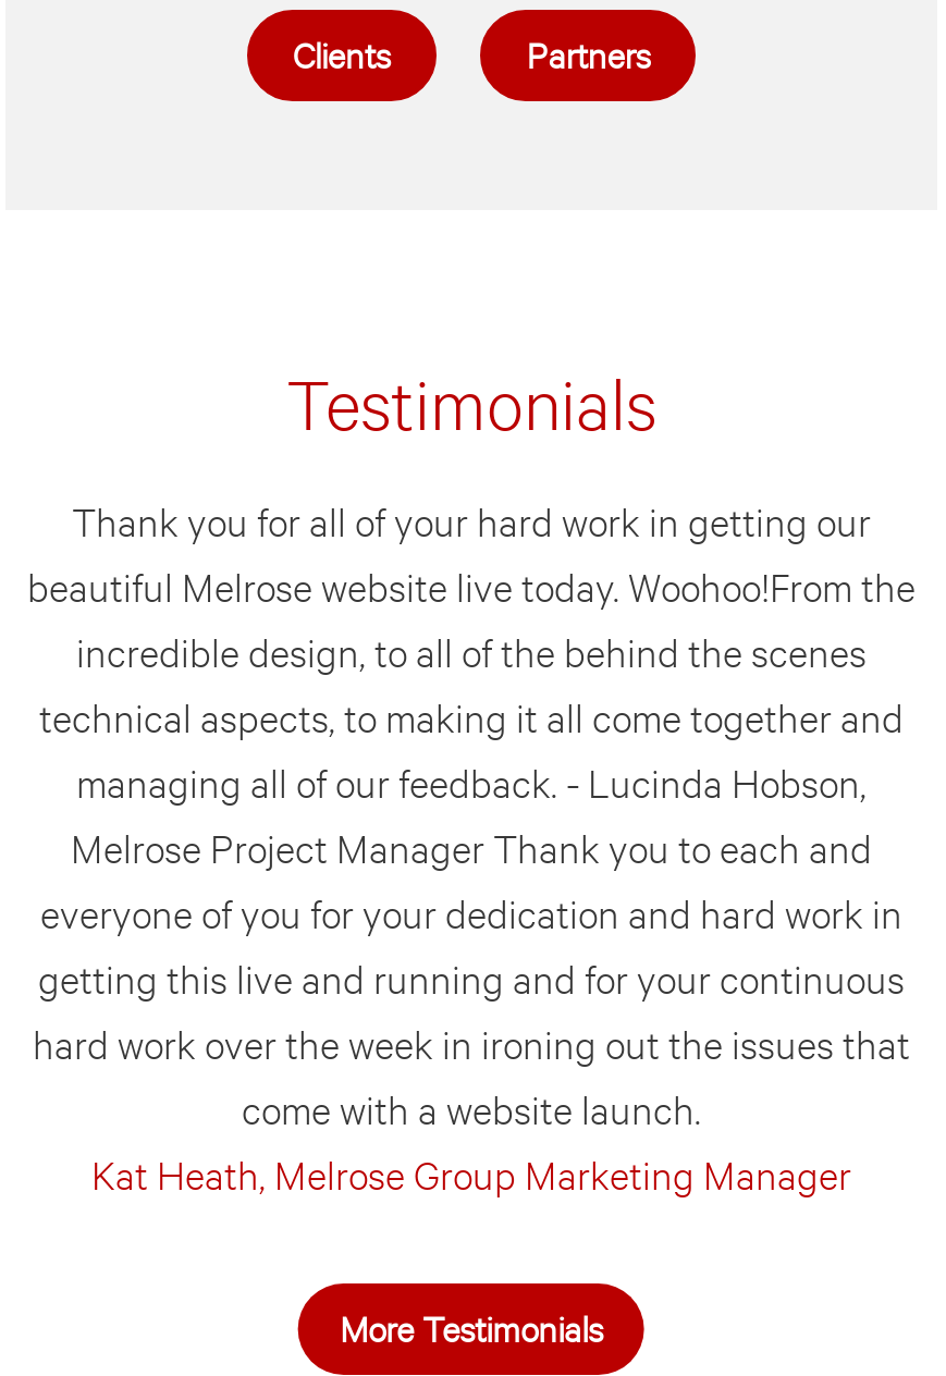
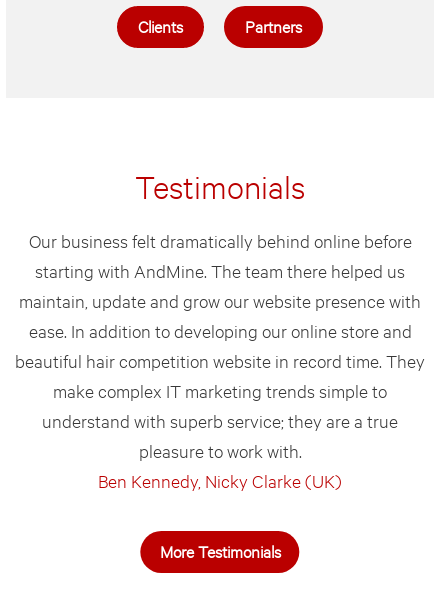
[27,496,916,1199] Thank you for all of your hard work in getting our | beautiful Melrose website live today. Woohoo!From the | incredible design, to all of the behind the scenes | technical aspects, to making it all come together and | managing all of our feedback. - Lucinda Hobson, | Melrose Project Manager Thank you to each and | everyone of you for your dedication and hard work in | getting this live and running and for your continuous | hard work over the week in ironing out the issues that | come with a website launch. | Kat Heath, Melrose Group Marketing Manager -> [15,229,425,492] Our business felt dramatically behind online before | starting with AndMine. The team there helped us | maintain, update and grow our website presence with | ease. In addition to developing our online store and | beautiful hair competition website in record time. They | make complex IT marketing trends simple to | understand with superb service; they are a true | pleasure to work with. | Ben Kennedy, Nicky Clarke (UK)

